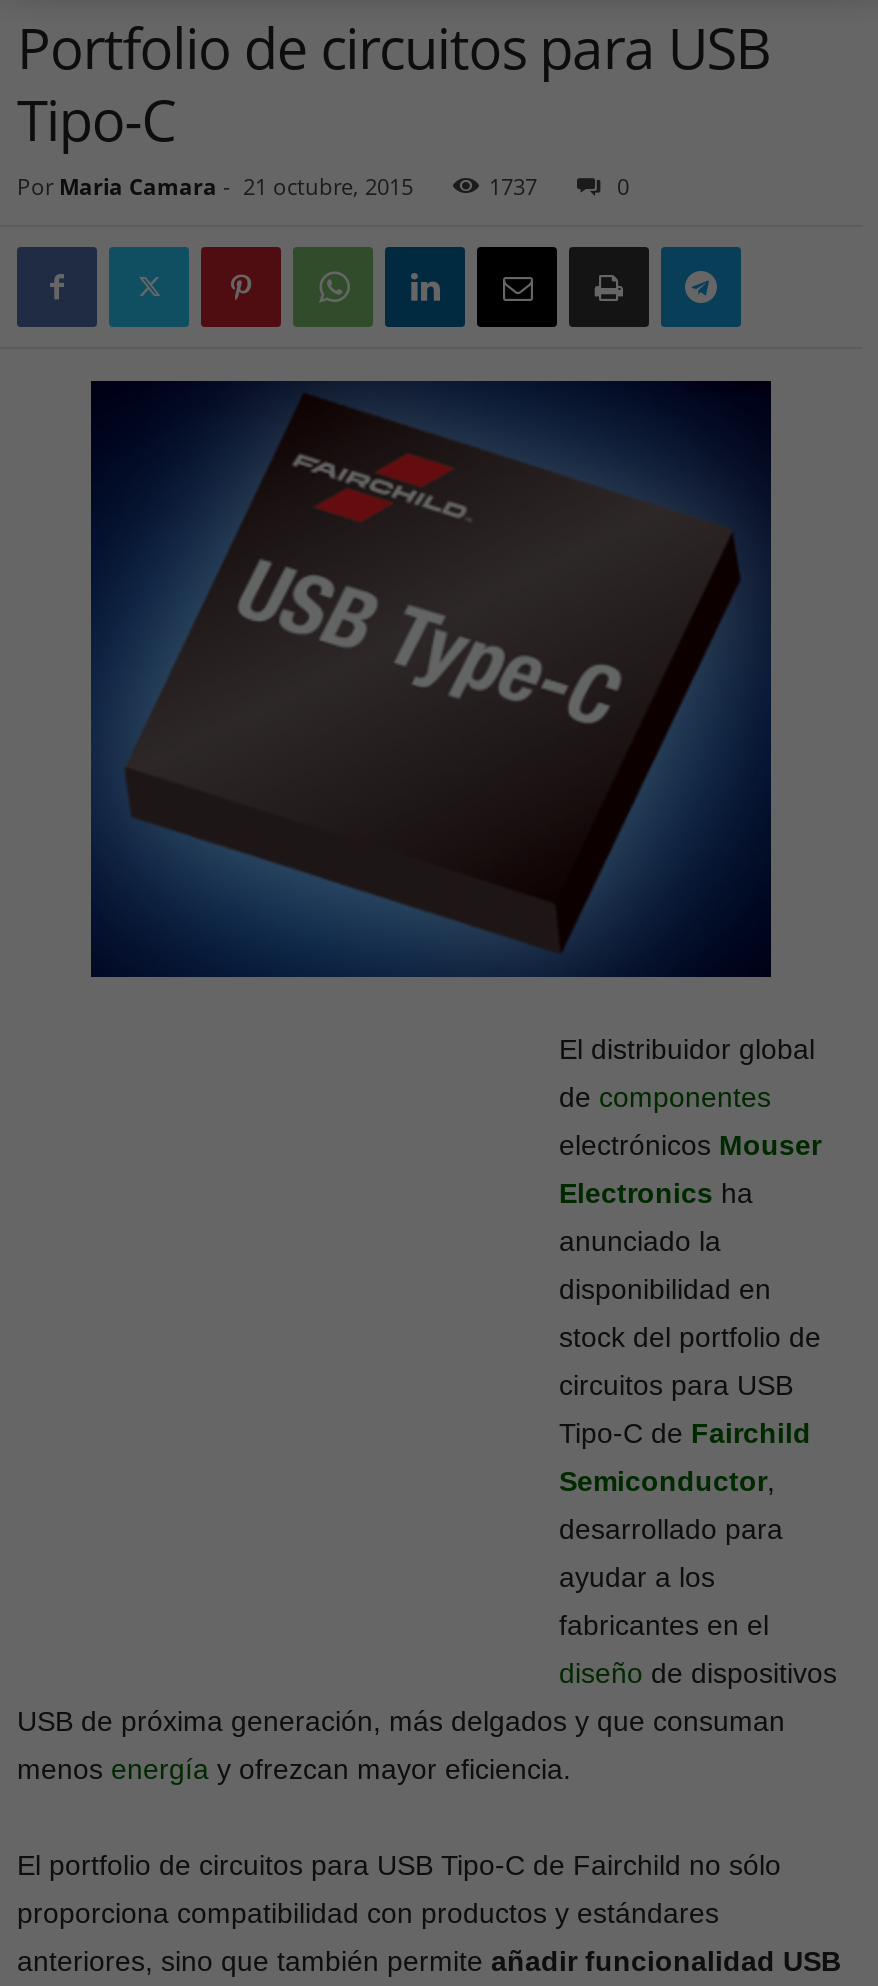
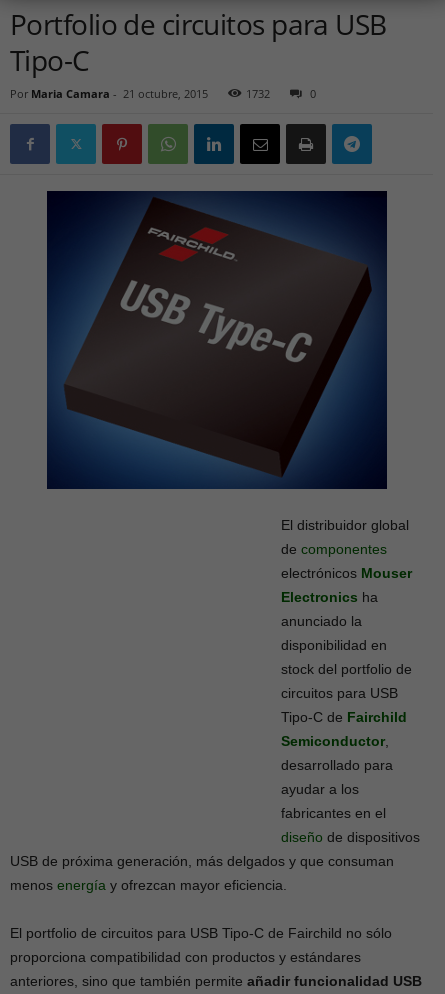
[489,171,537,201] 1737 -> [246,86,270,101] 1732

